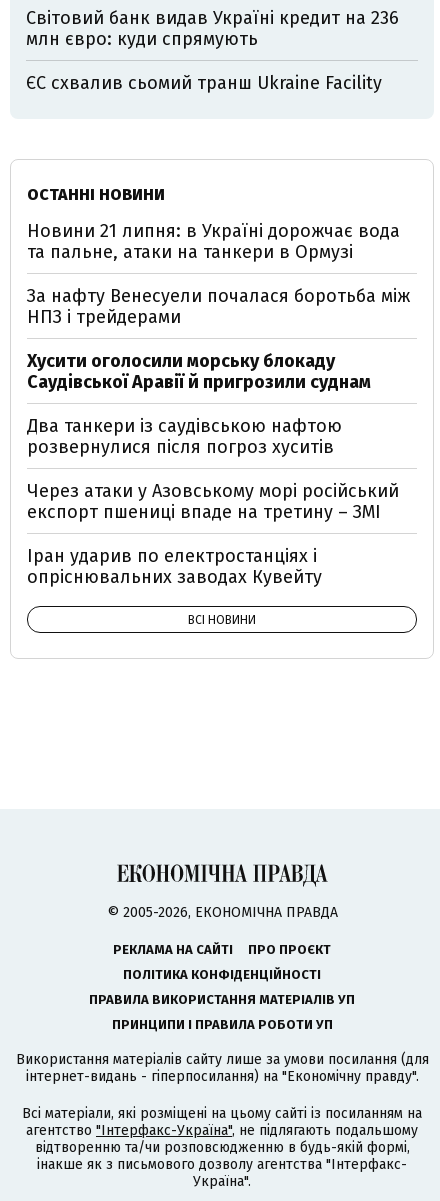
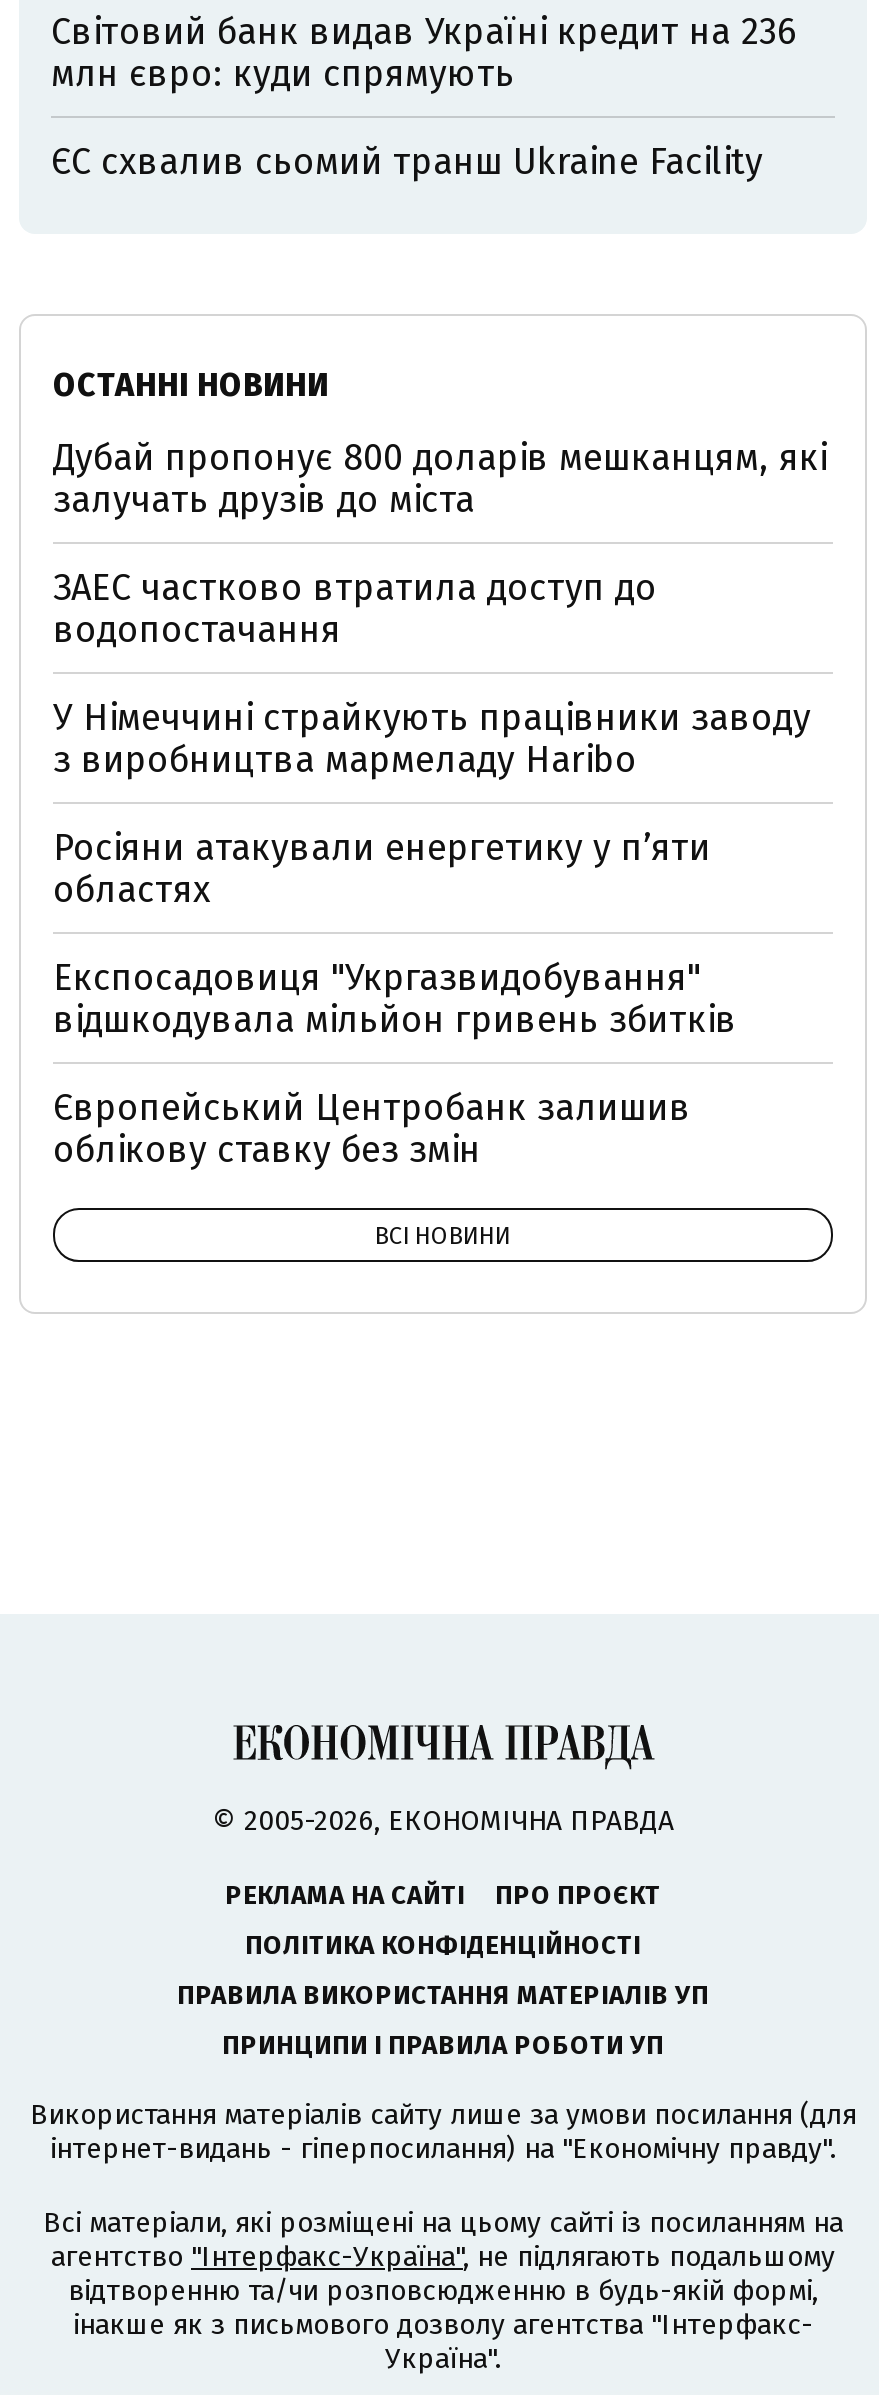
[27,220,400,263] Новини 21 липня: в Україні дорожчає вода | та пальне, атаки на танкери в Ормузі -> [53,436,827,522] Дубай пропонує 800 доларів мешканцям, які | залучать друзів до міста
[27,285,410,328] За нафту Венесуели почалася боротьба між | НПЗ і трейдерами -> [53,566,657,652] ЗАЕС частково втратила доступ до | водопостачання
[27,350,371,393] Хусити оголосили морську блокаду | Саудівської Аравії й пригрозили суднам -> [53,696,811,782] У Німеччині страйкують працівники заводу | з виробництва мармеладу Haribo
[27,415,342,458] Два танкери із саудівською нафтою | розвернулися після погроз хуситів -> [53,826,711,912] Росіяни атакували енергетику у пʼяти | областях
[27,480,399,523] Через атаки у Азовському морі російський | експорт пшениці впаде на третину – ЗМІ -> [53,956,737,1042] Експосадовиця "Укргазвидобування" | відшкодувала мільйон гривень збитків
[27,545,322,588] Іран ударив по електростанціях і | опріснювальних заводах Кувейту -> [53,1086,691,1172] Європейський Центробанк залишив | облікову ставку без змін

